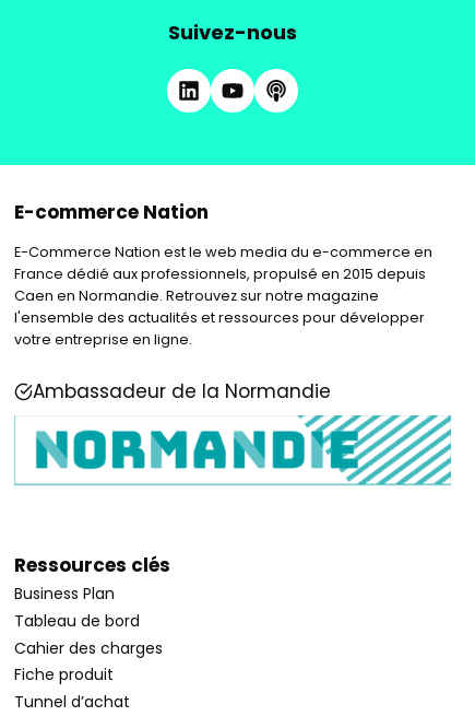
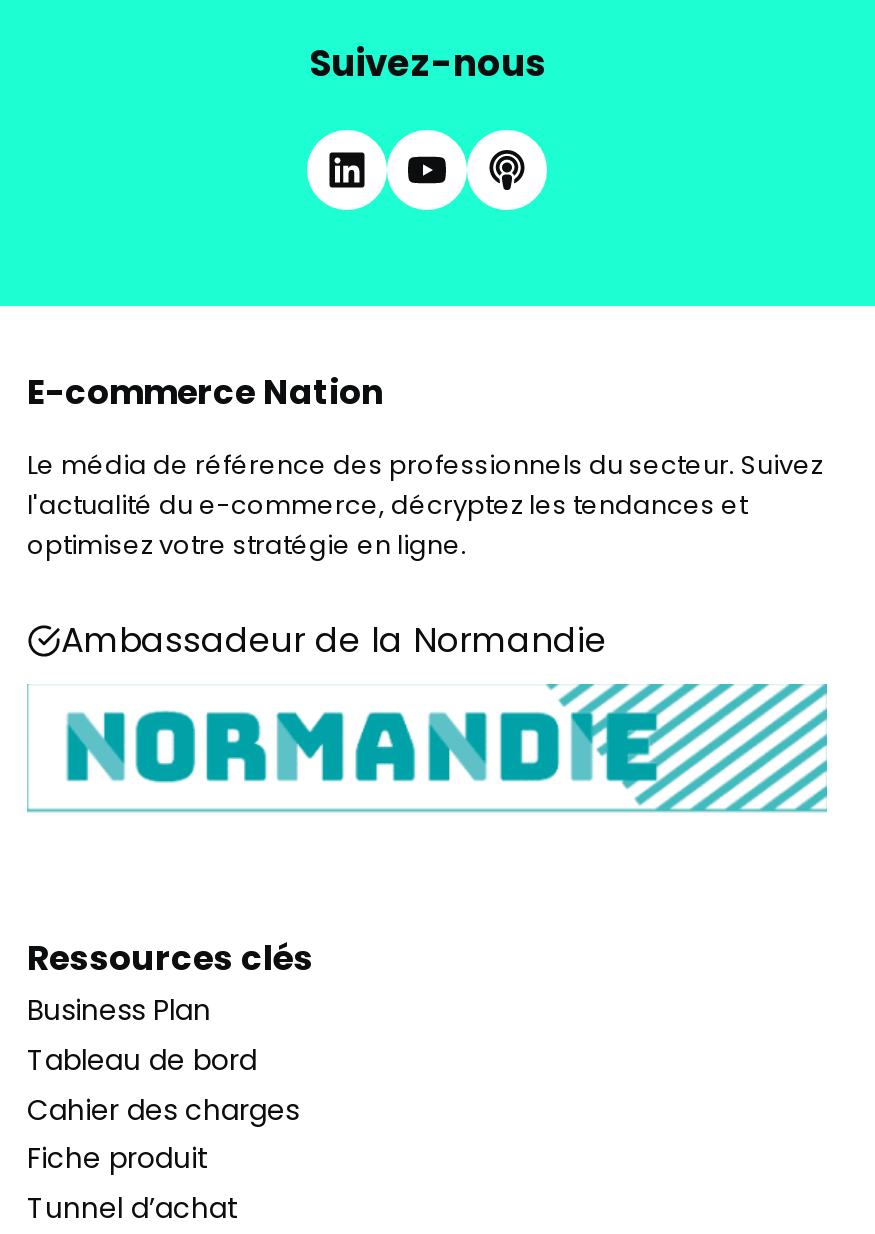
[14,243,432,349] E-Commerce Nation est le web media du e-commerce en | France dédié aux professionnels, propulsé en 2015 depuis | Caen en Normandie. Retrouvez sur notre magazine | l'ensemble des actualités et ressources pour développer | votre entreprise en ligne. -> [27,448,823,562] Le média de référence des professionnels du secteur. Suivez | l'actualité du e-commerce, décryptez les tendances et | optimisez votre stratégie en ligne.

